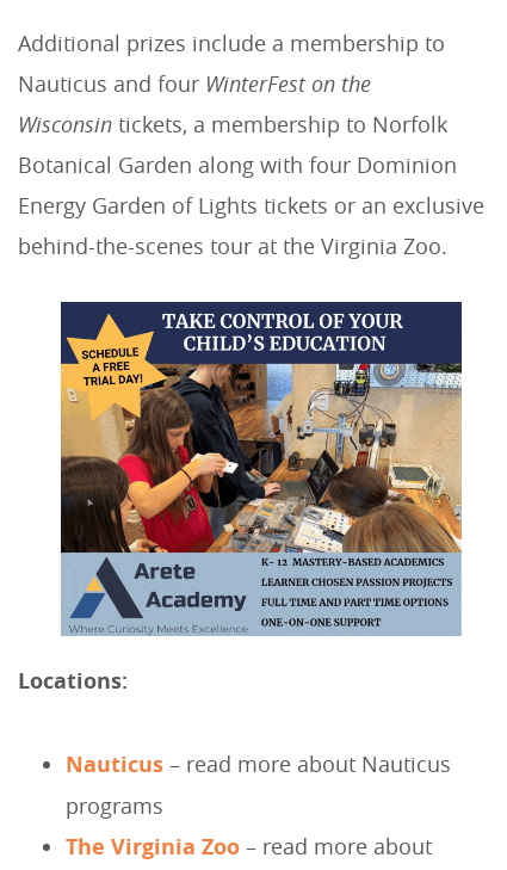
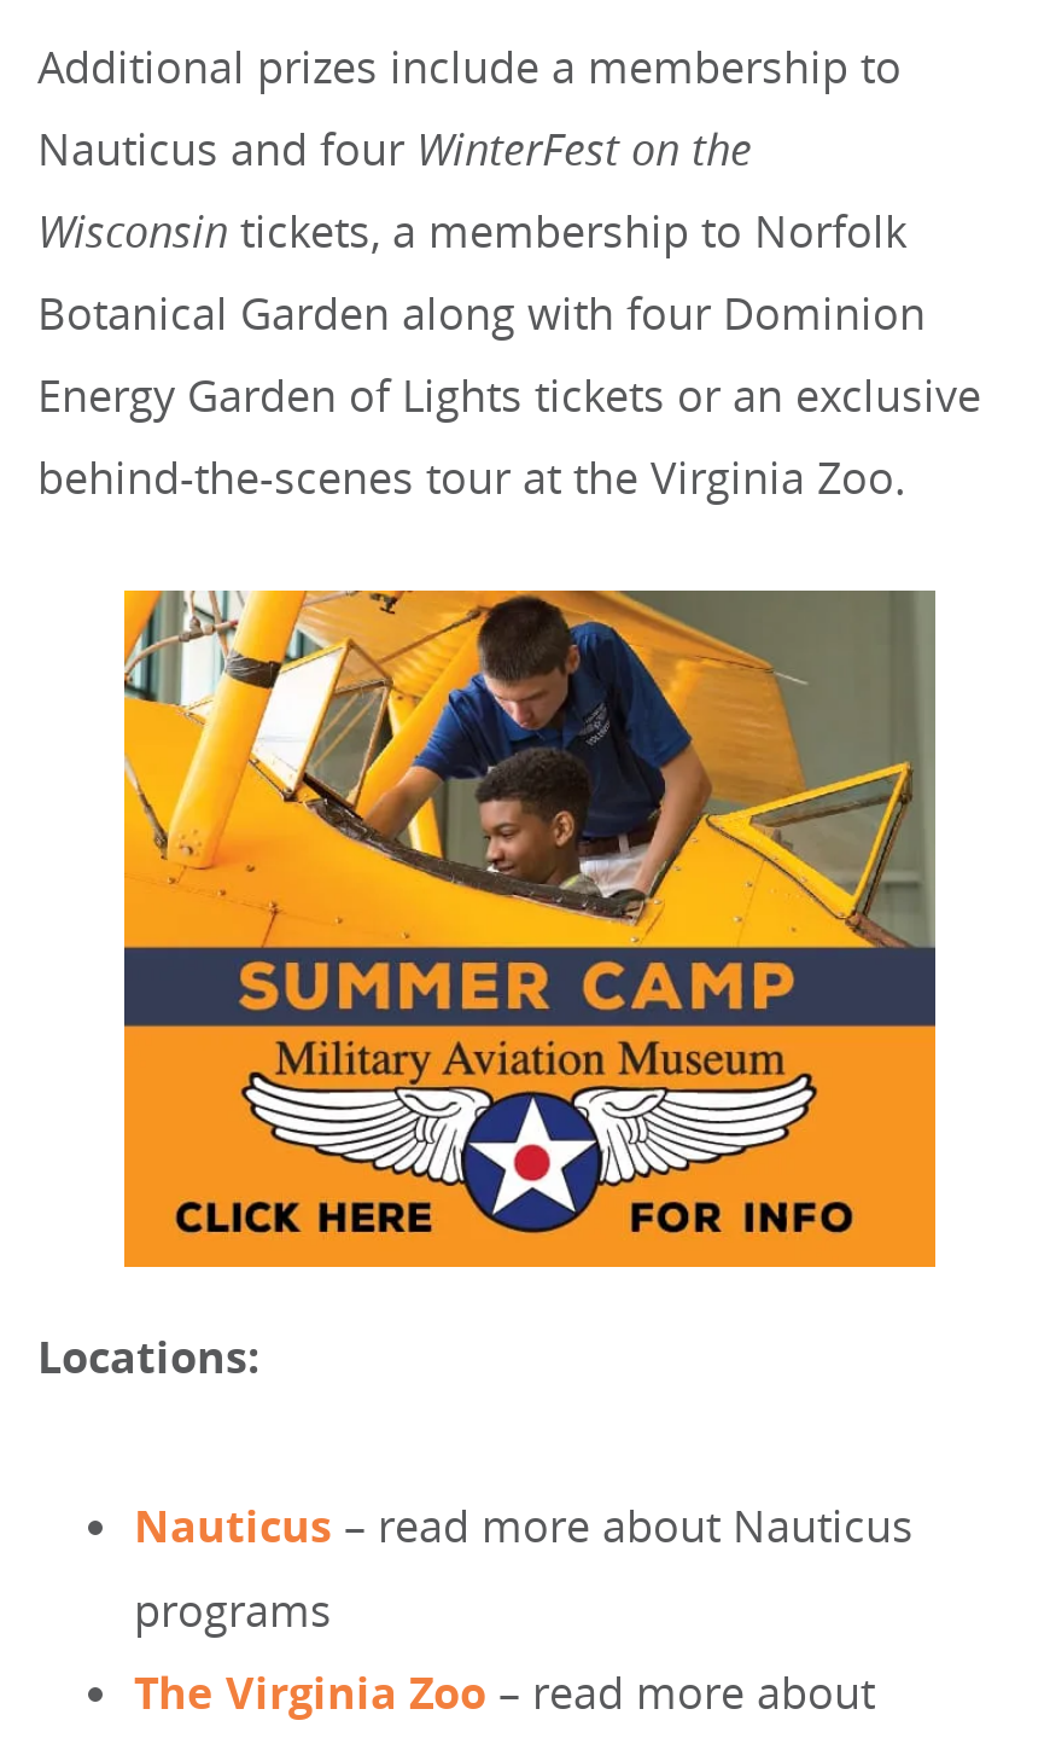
[60,301,463,637] [image] -> [122,588,938,1269] [image]

